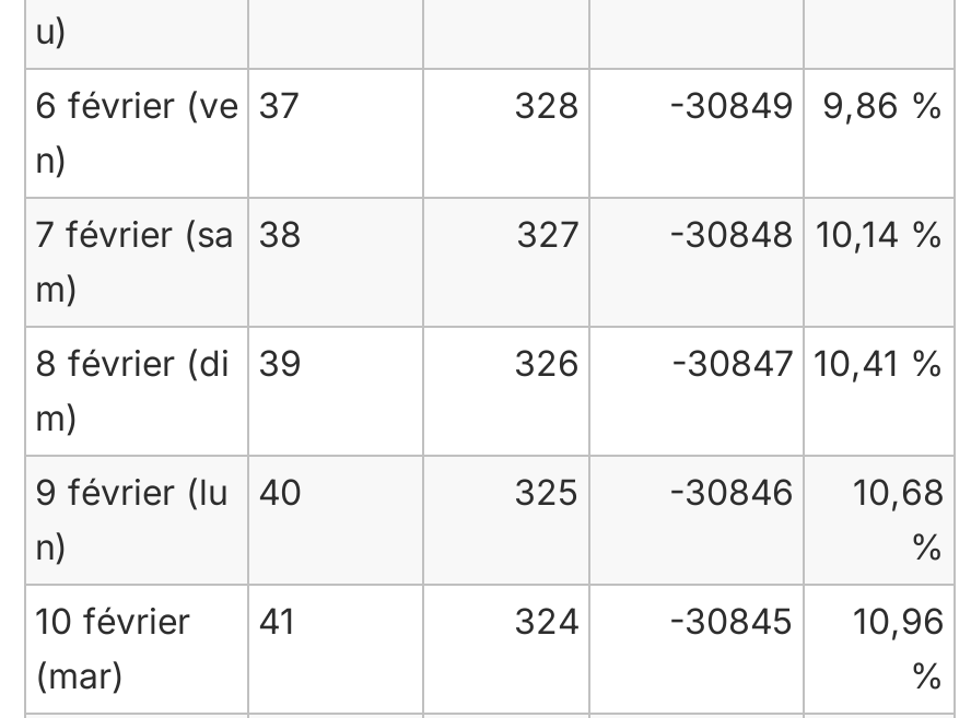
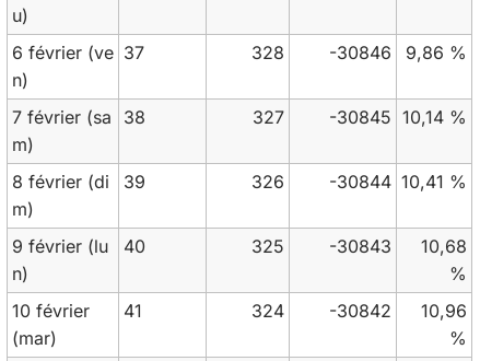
[669,83,945,127] -30849 9,86 % -> [329,42,467,63] -30846 9,86 %
[669,212,945,256] -30848 10,14 % -> [329,106,467,128] -30845 10,14 %
[671,341,945,385] -30847 10,41 % -> [329,171,467,193] -30844 10,41 %
[669,470,945,514] -30846 10,68 -> [329,235,467,257] -30843 10,68
[669,599,945,643] -30845 10,96 -> [329,300,467,322] -30842 10,96

